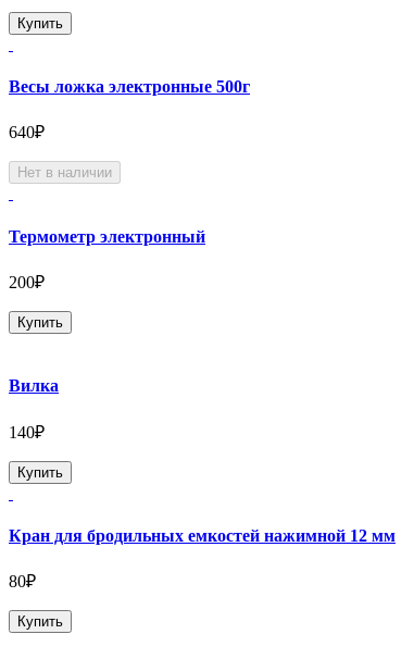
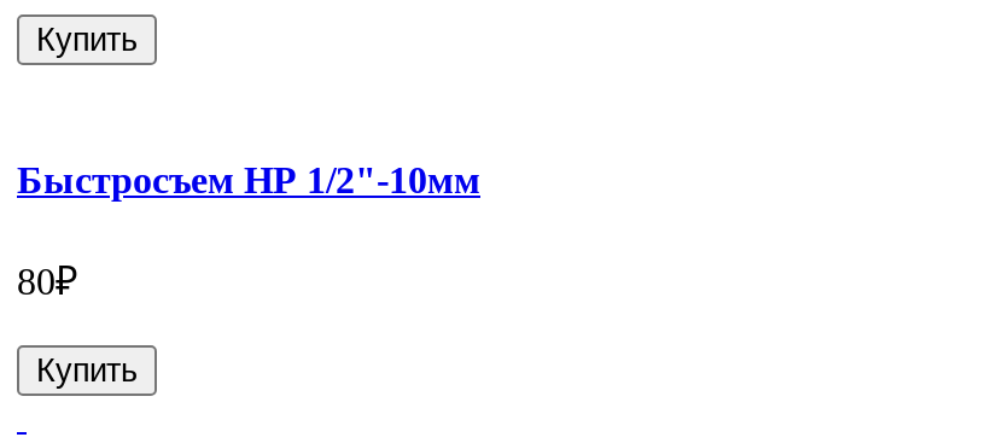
[9,77,396,545] Весы ложка электронные 500г | 640₽ | Нет в наличии | Термометр электронный | 200₽ | Купить | Вилка | 140₽ | Купить | Кран для бродильных емкостей нажимной 12 мм -> [17,159,480,200] Быстросъем НР 1/2"-10мм

